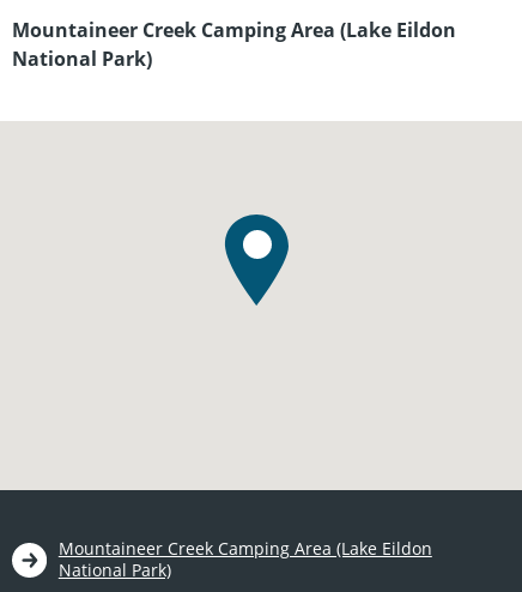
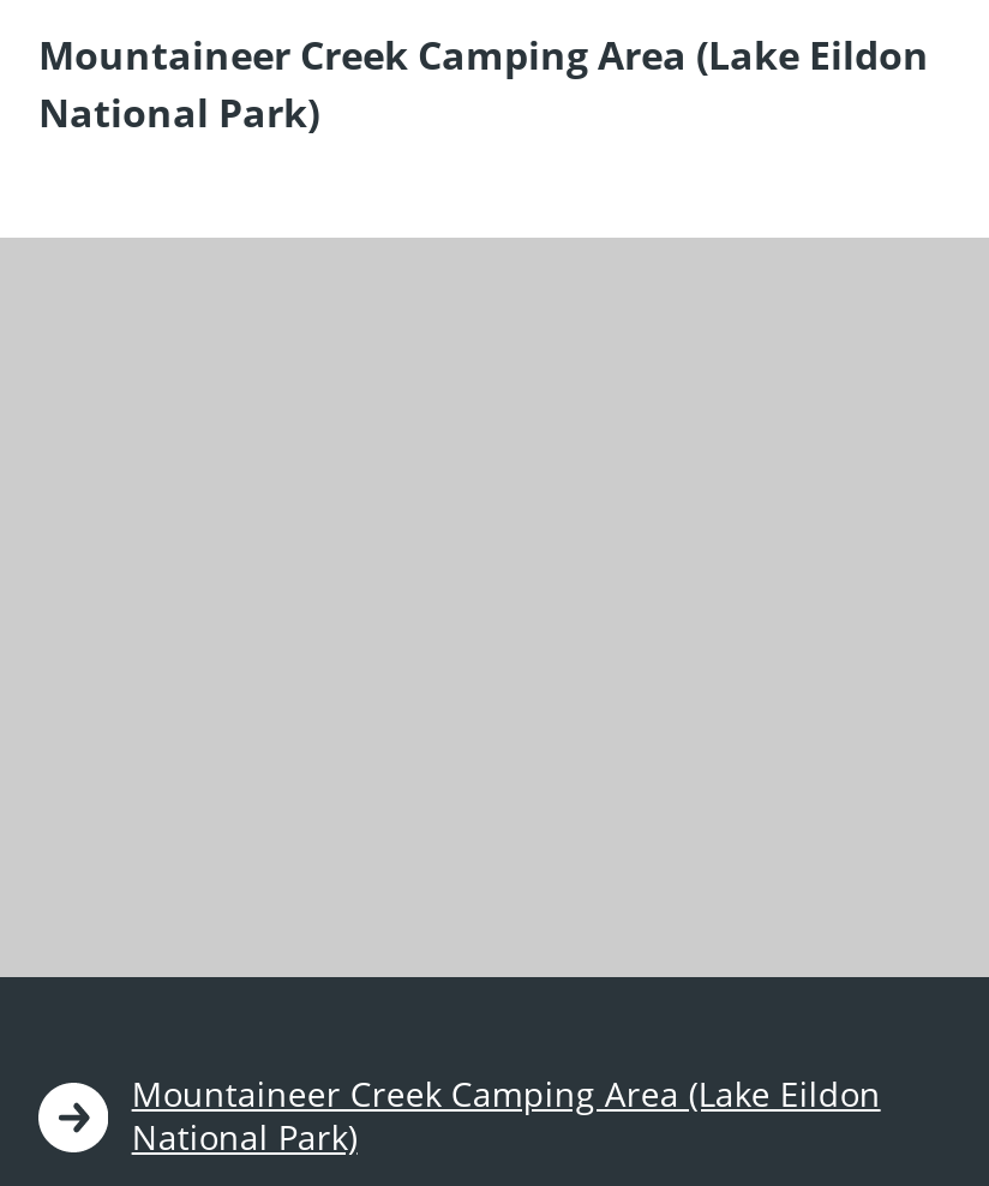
[224,213,290,306] [image] -> none

